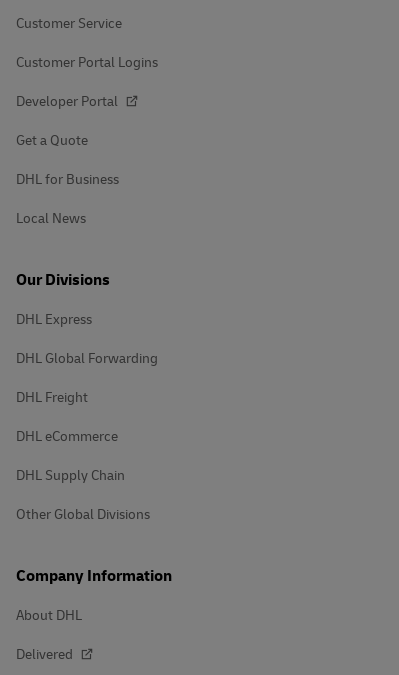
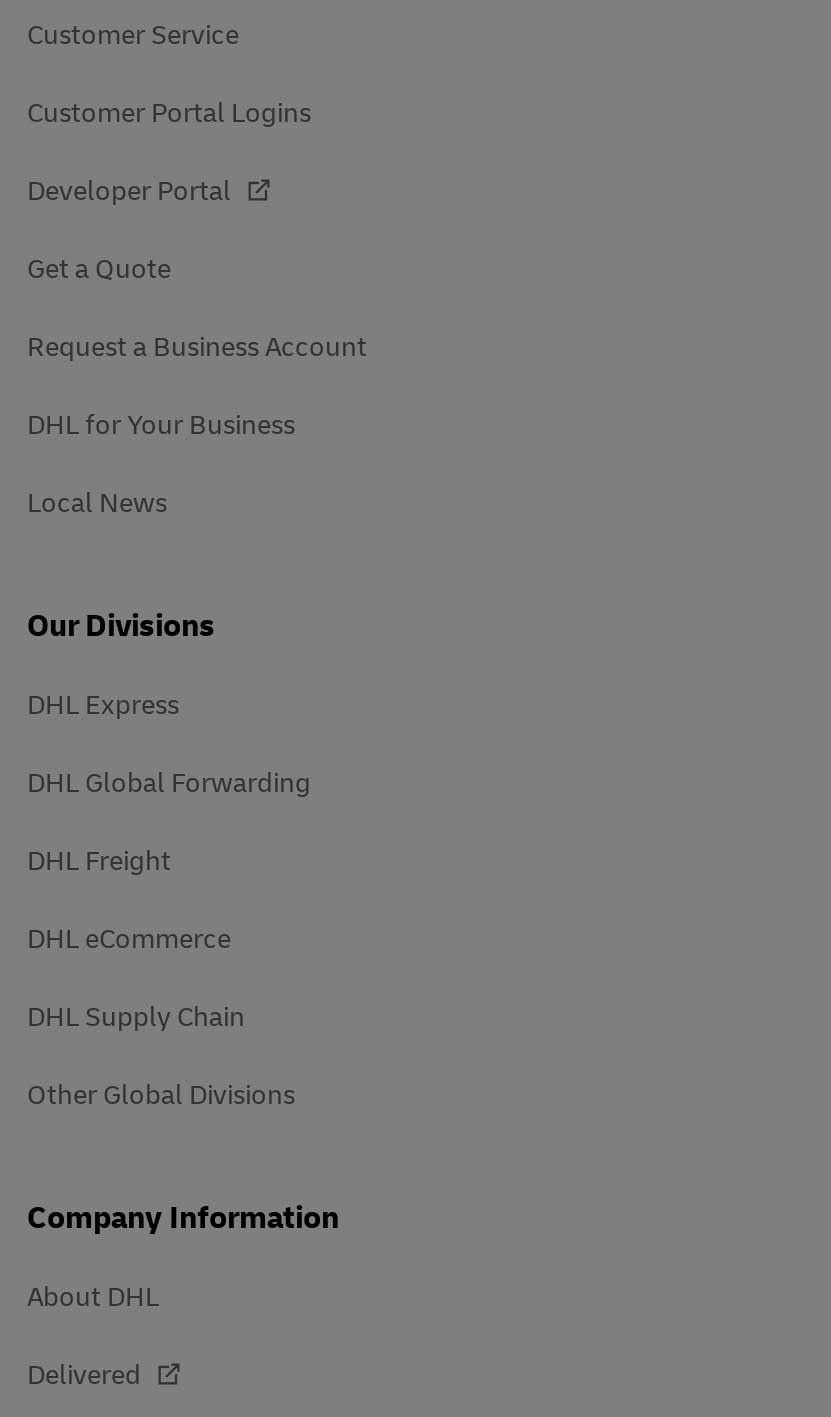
[16,171,119,188] DHL for Business -> [27,330,367,442] Request a Business Account | DHL for Your Business

